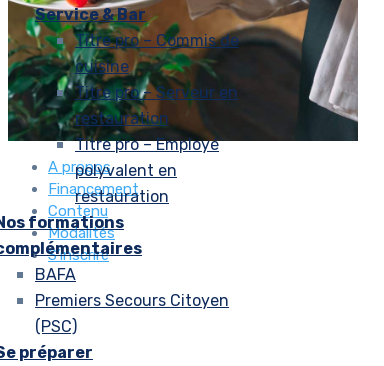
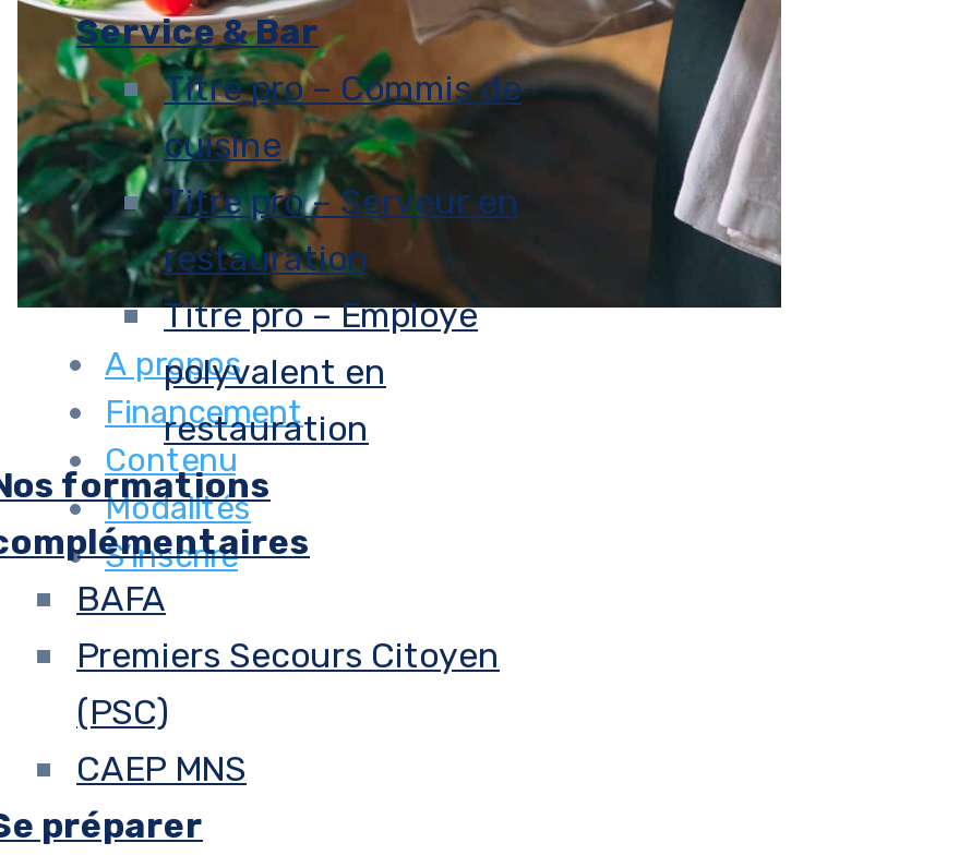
none -> [76,748,247,790] CAEP MNS

